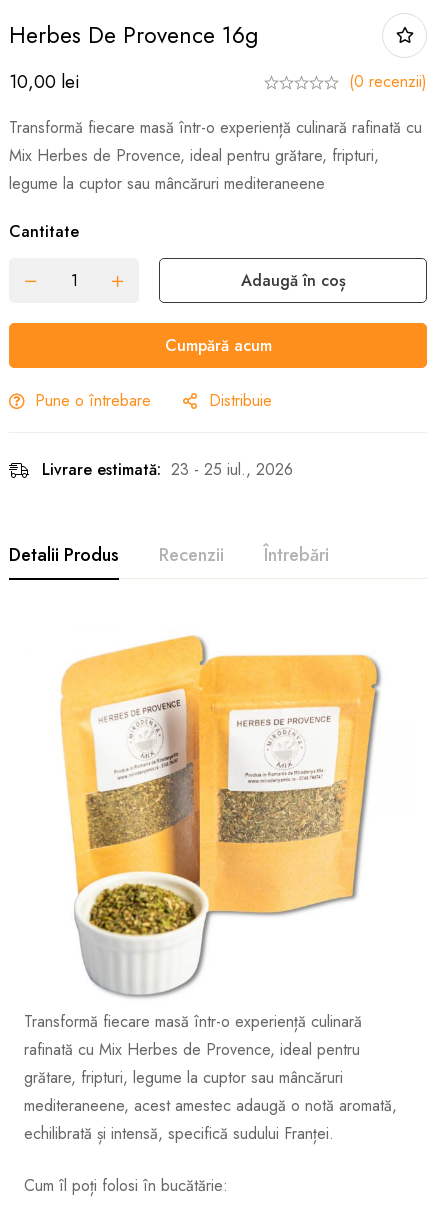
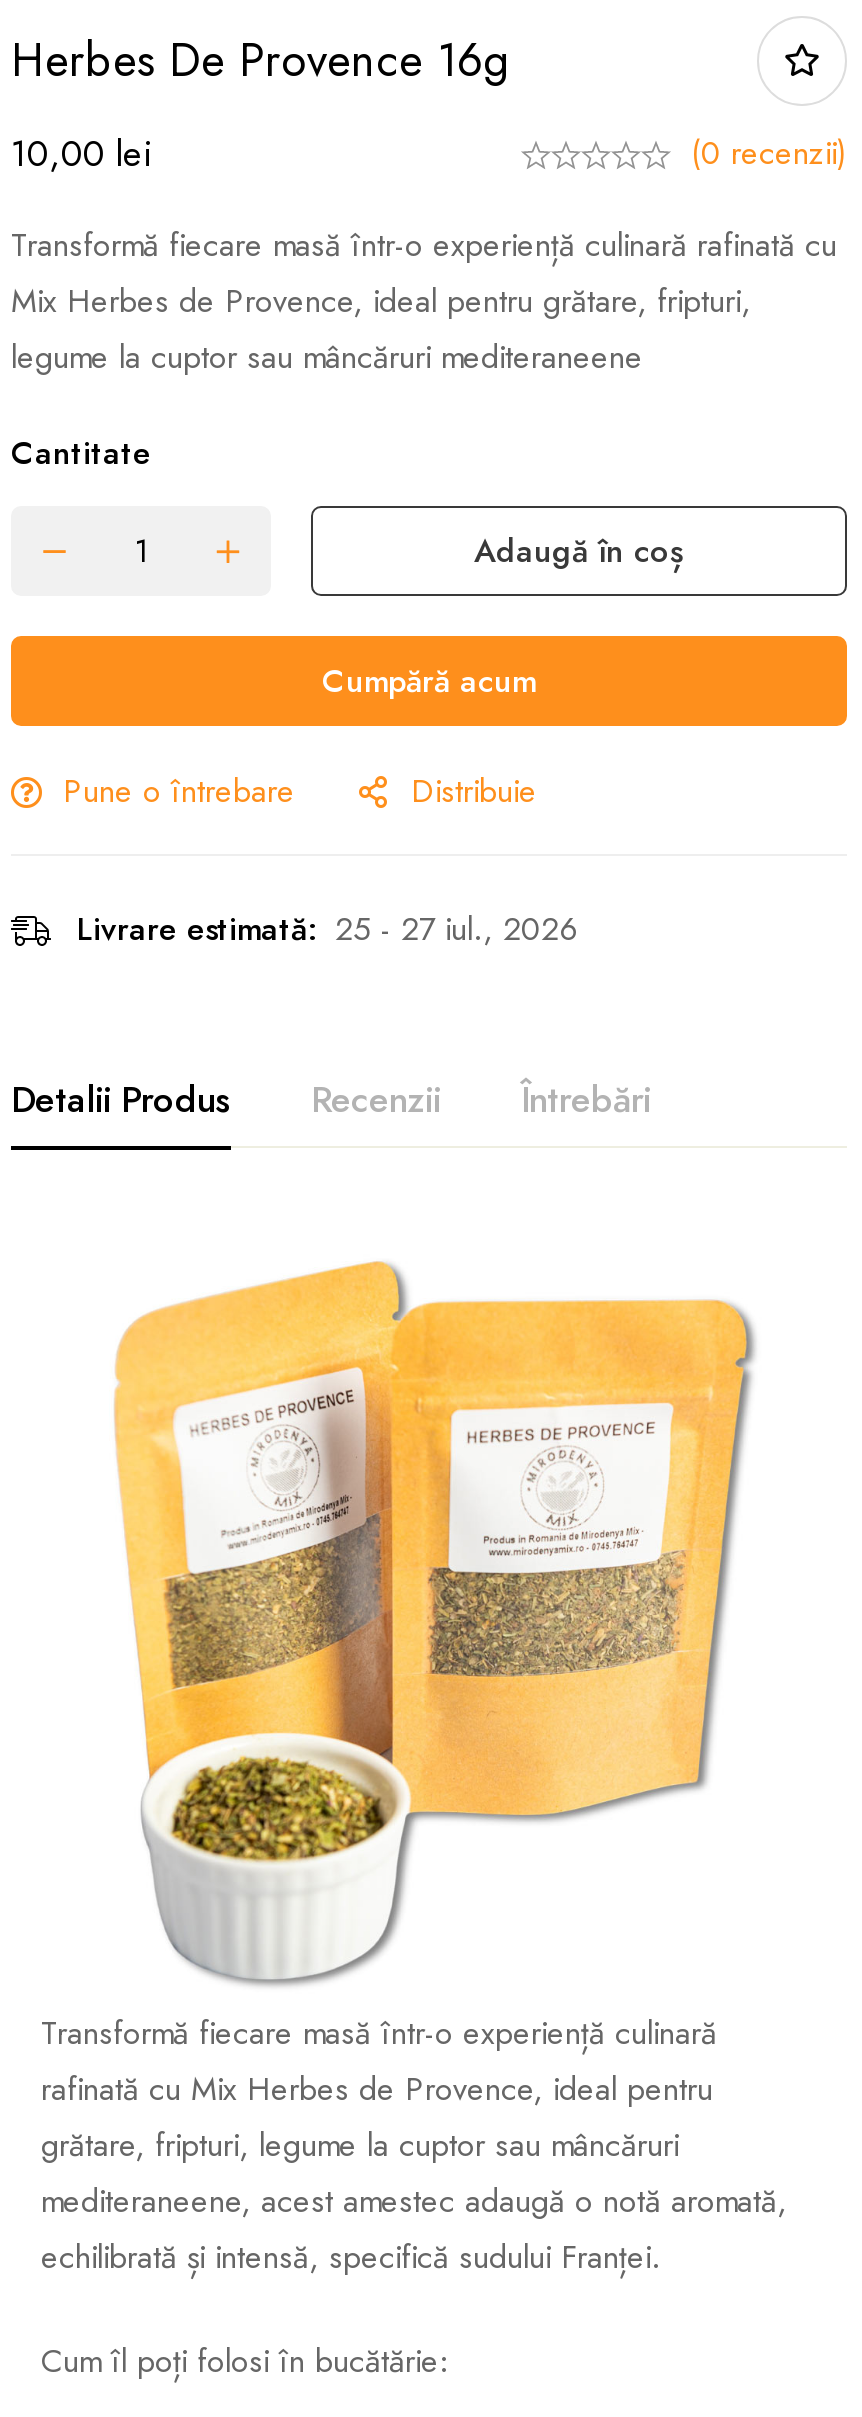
[42,458,293,481] Livrare estimată: 23 - 25 iul., 2026 -> [77,906,577,952] Livrare estimată: 25 - 27 iul., 2026

